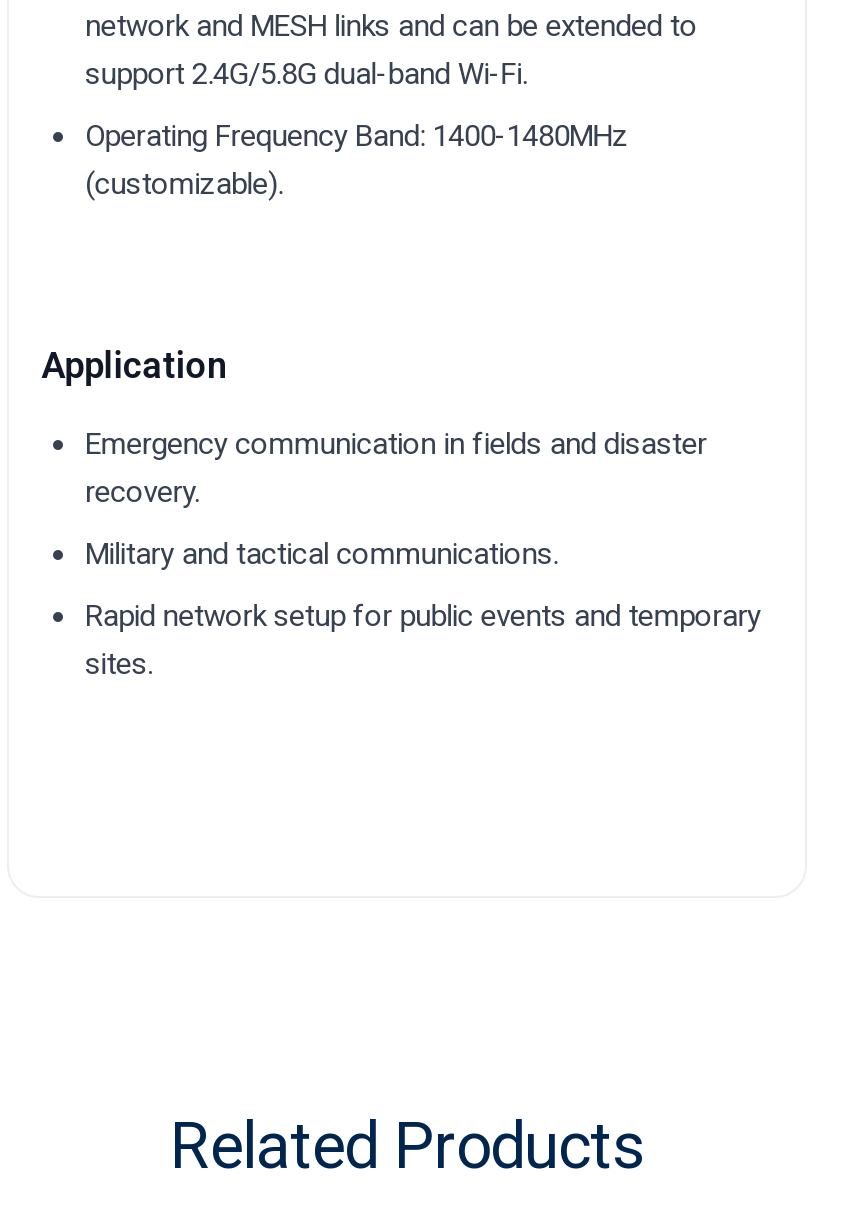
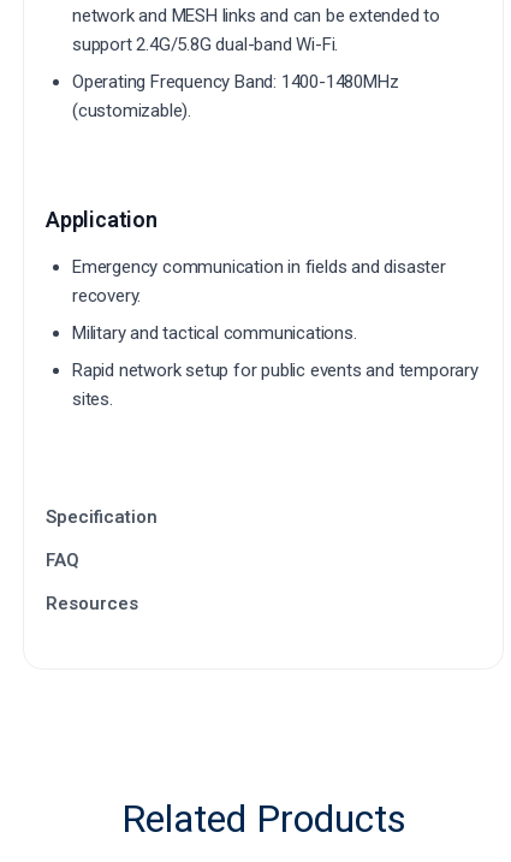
none -> [46,506,158,614] Specification | FAQ | Resources

